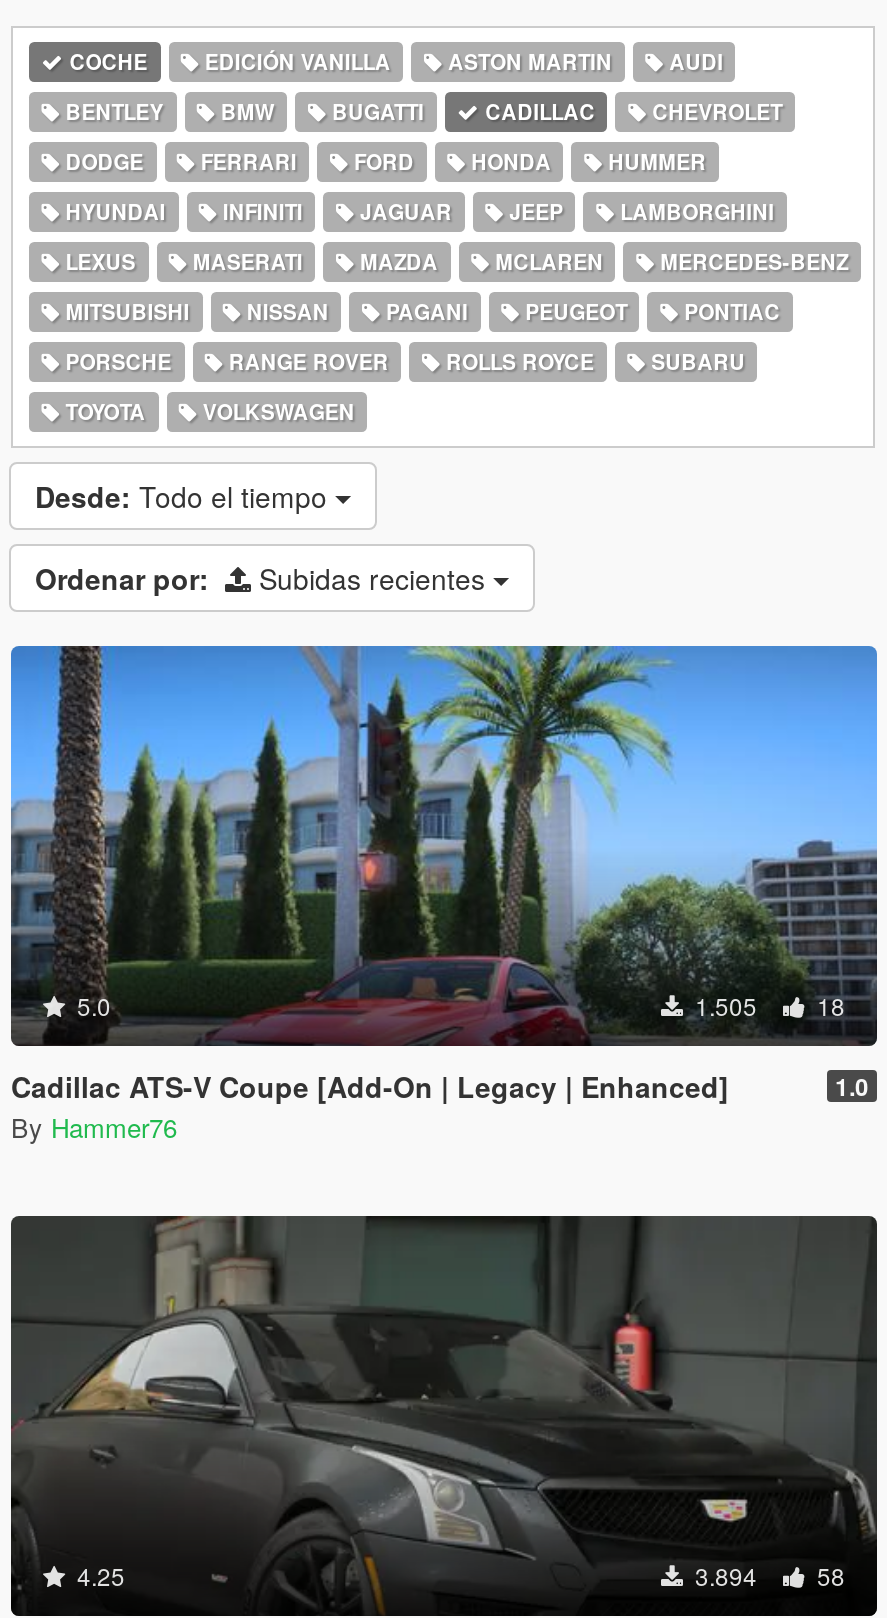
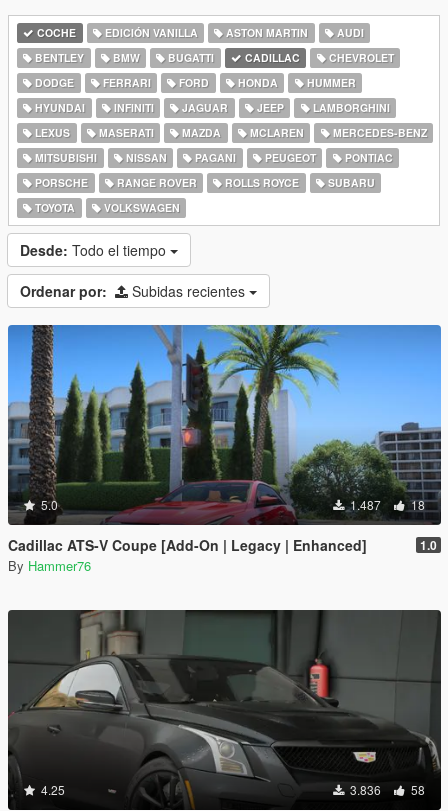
[689,988,845,1022] 1.505 18 -> [347,496,425,513] 1.487 18
[689,1558,845,1592] 3.894 58 -> [347,781,425,798] 3.836 58

